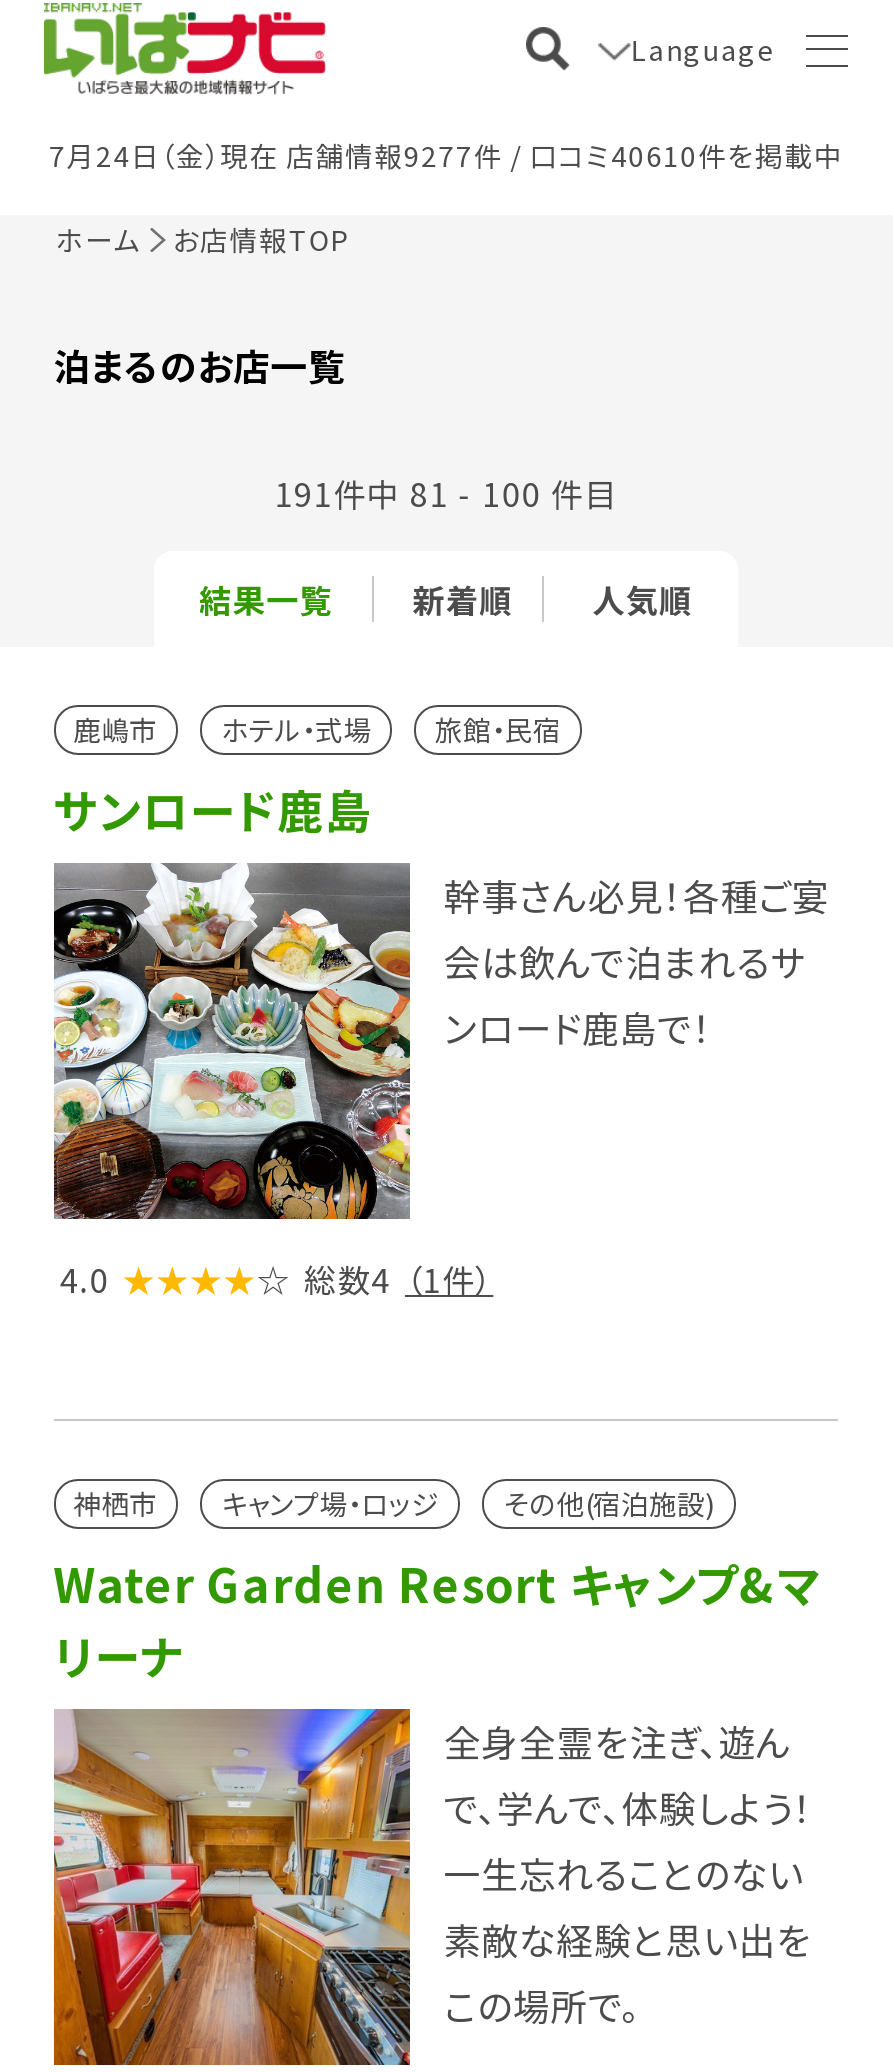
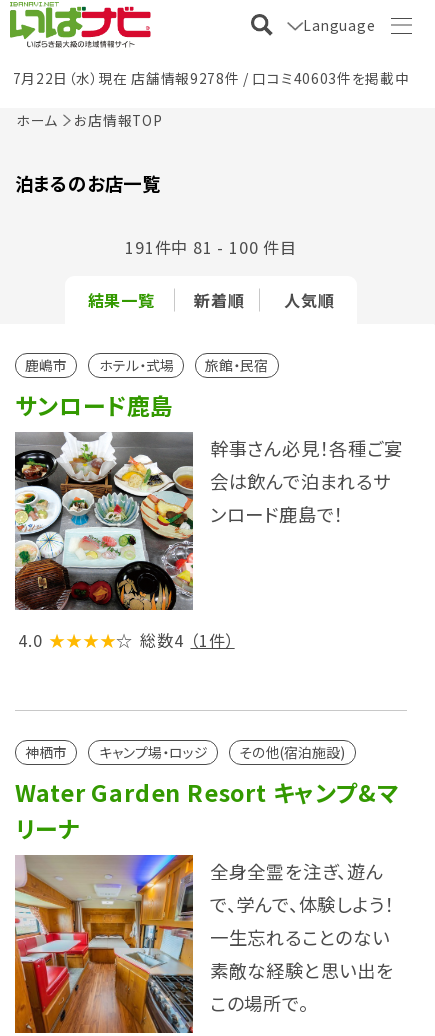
[49,134,843,174] 7月24日（金）現在 店舗情報9277件 / 口コミ40610件を掲載中 -> [13,68,409,88] 7月22日（水）現在 店舗情報9278件 / 口コミ40603件を掲載中

